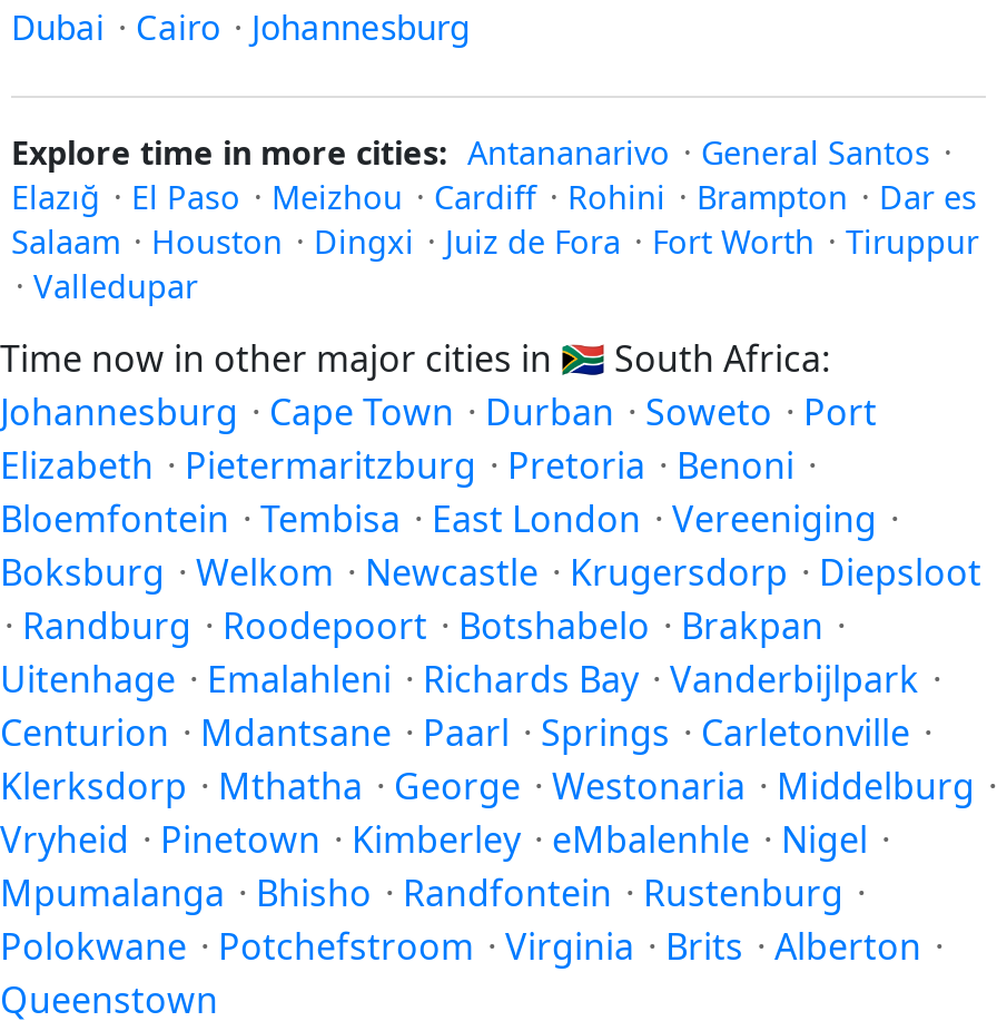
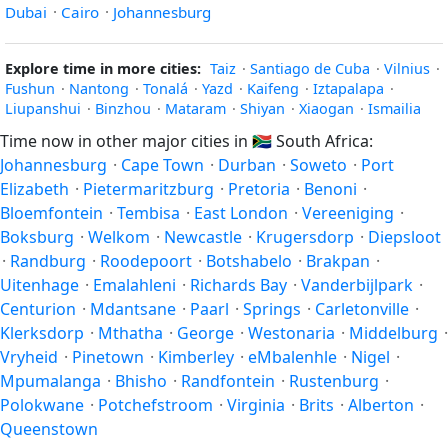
[11,131,979,307] Explore time in more cities: Antananarivo · General Santos · | Elazığ · El Paso · Meizhou · Cardiff · Rohini · Brampton · Dar es | Salaam · Houston · Dingxi · Juiz de Fora · Fort Worth · Tiruppur | · Valledupar -> [5,59,440,118] Explore time in more cities: Taiz · Santiago de Cuba · Vilnius · | Fushun · Nantong · Tonalá · Yazd · Kaifeng · Iztapalapa · | Liupanshui · Binzhou · Mataram · Shiyan · Xiaogan · Ismailia

